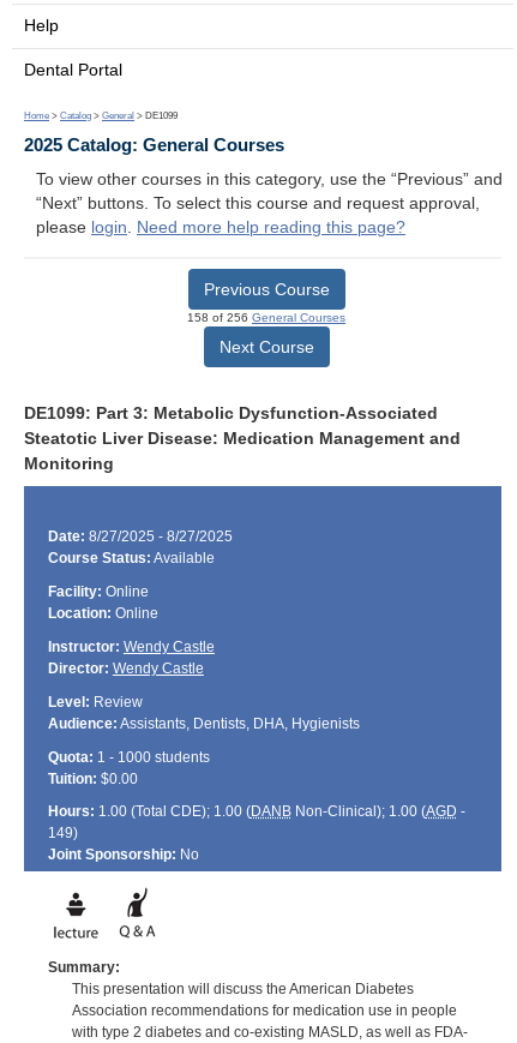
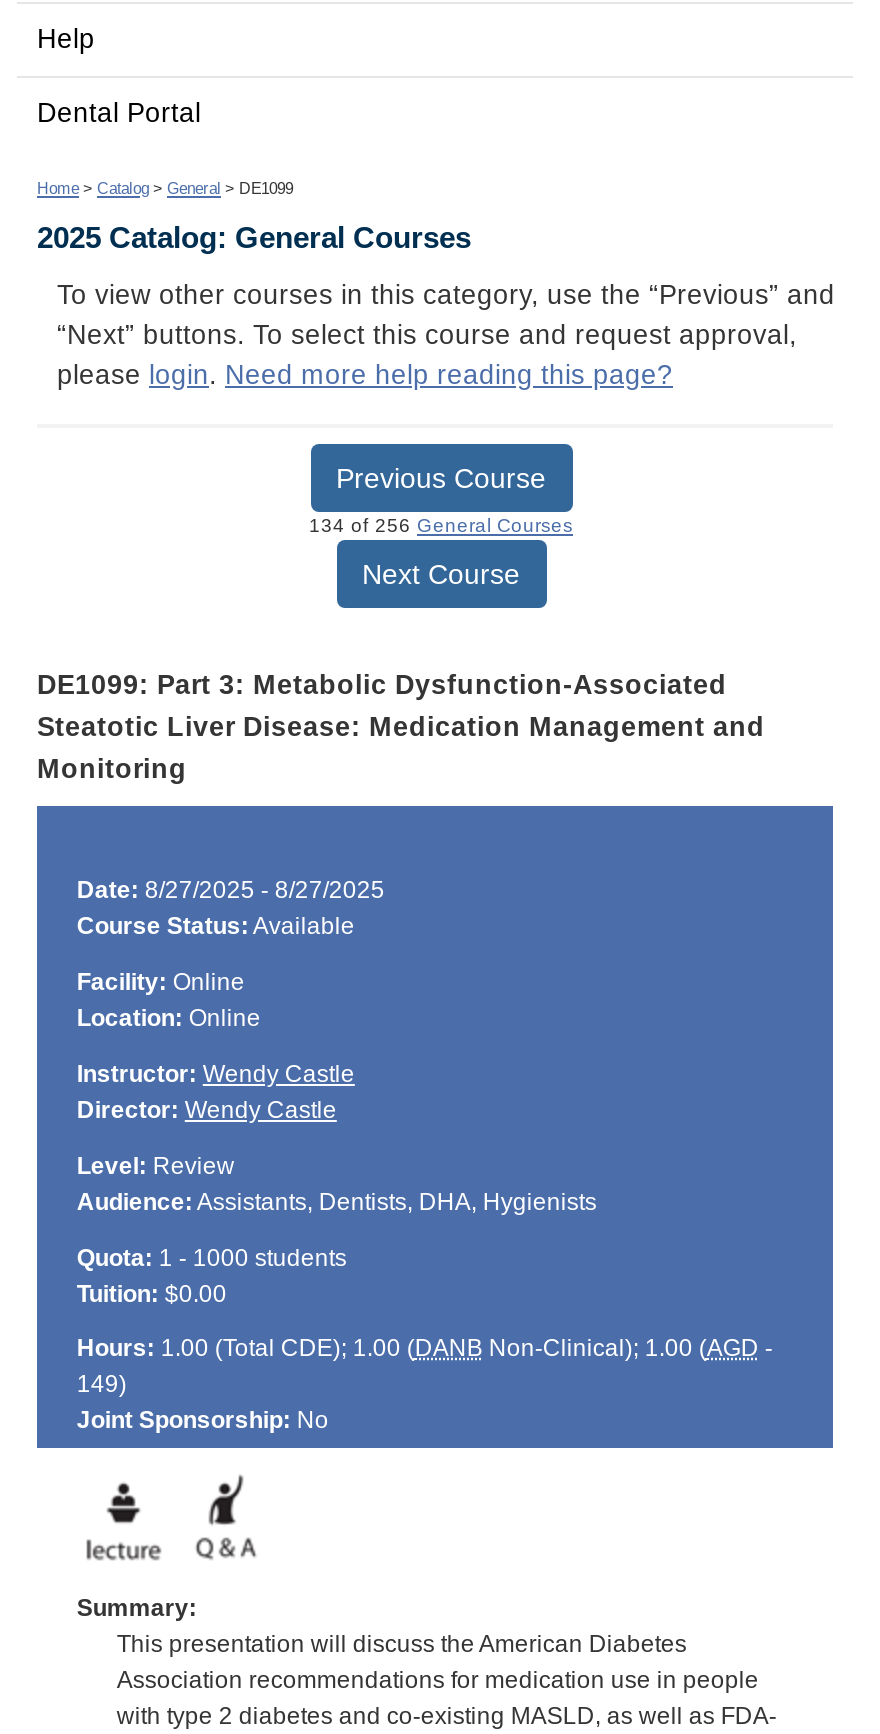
[187,310,345,324] 158 of 256General Courses -> [309,513,573,535] 134 of 256General Courses

